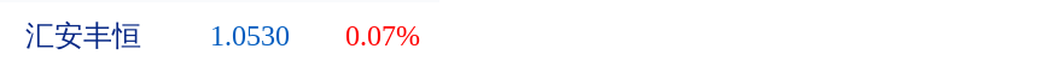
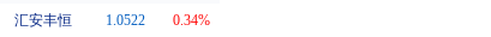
[210,19,290,53] 1.0530 -> [106,12,145,29] 1.0522
[345,19,420,53] 0.07% -> [173,12,210,29] 0.34%

